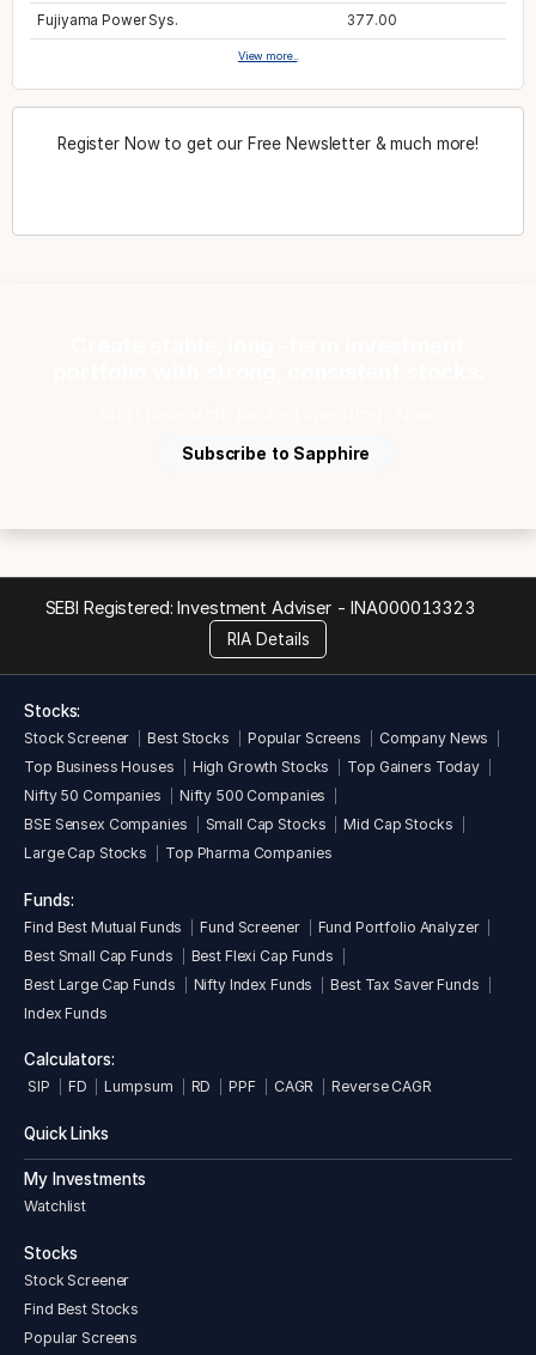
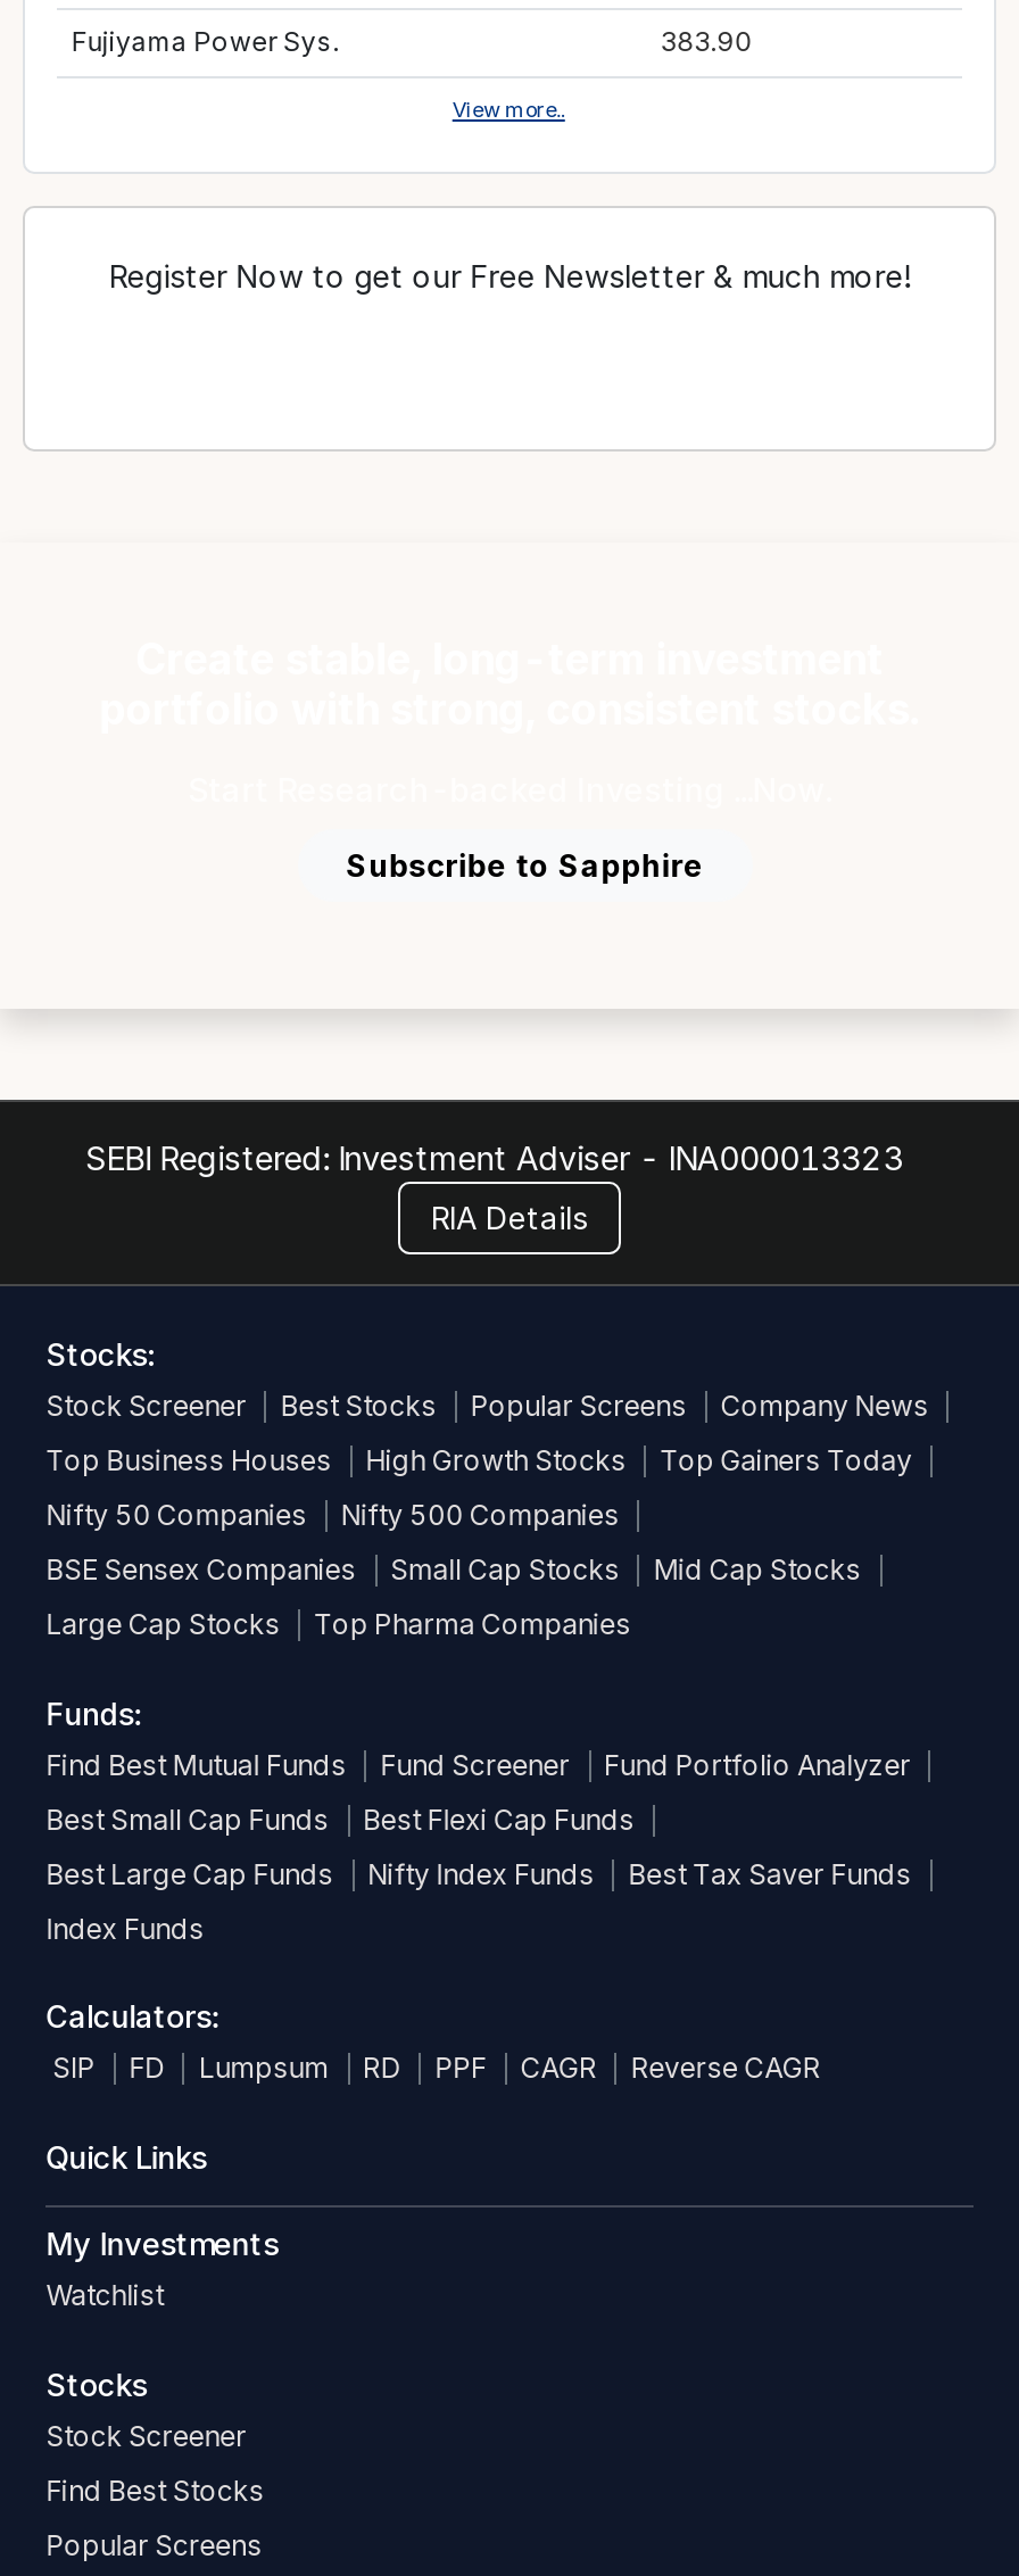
[347,12,397,28] 377.00 -> [661,26,752,58] 383.90

